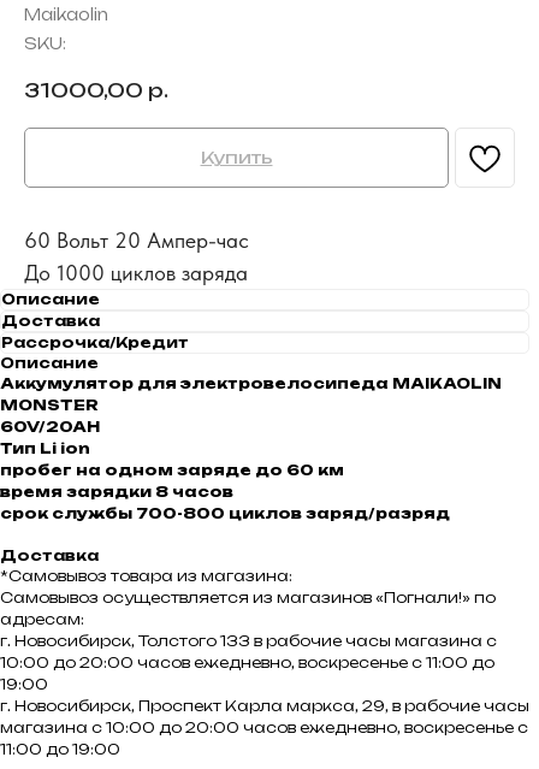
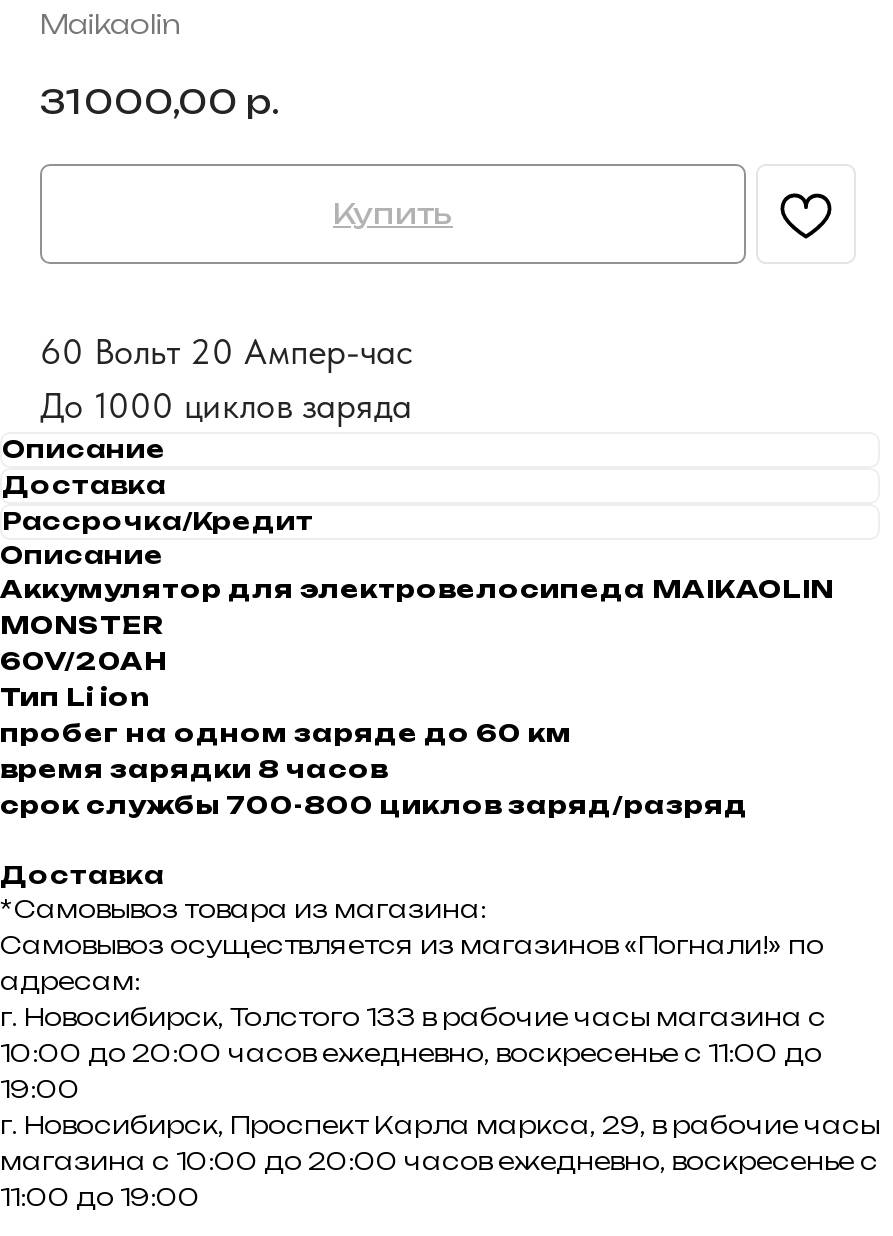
[24,34,66,53] SKU: -> none

